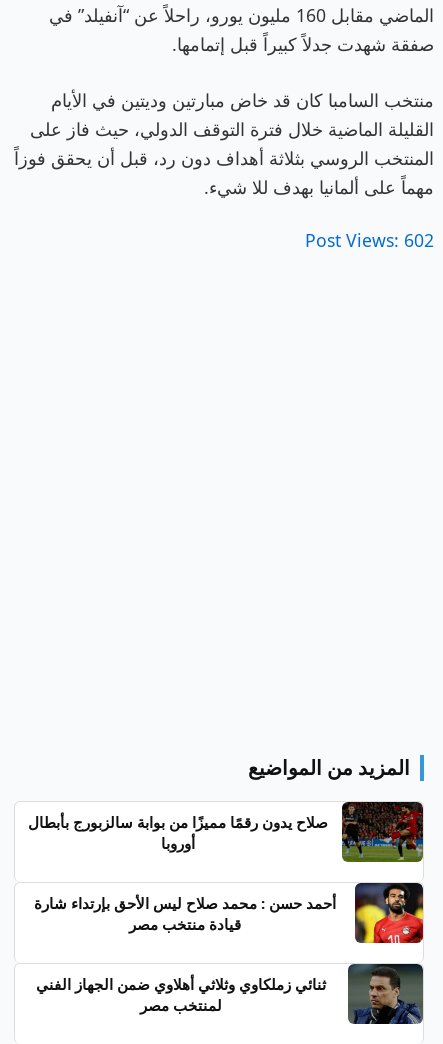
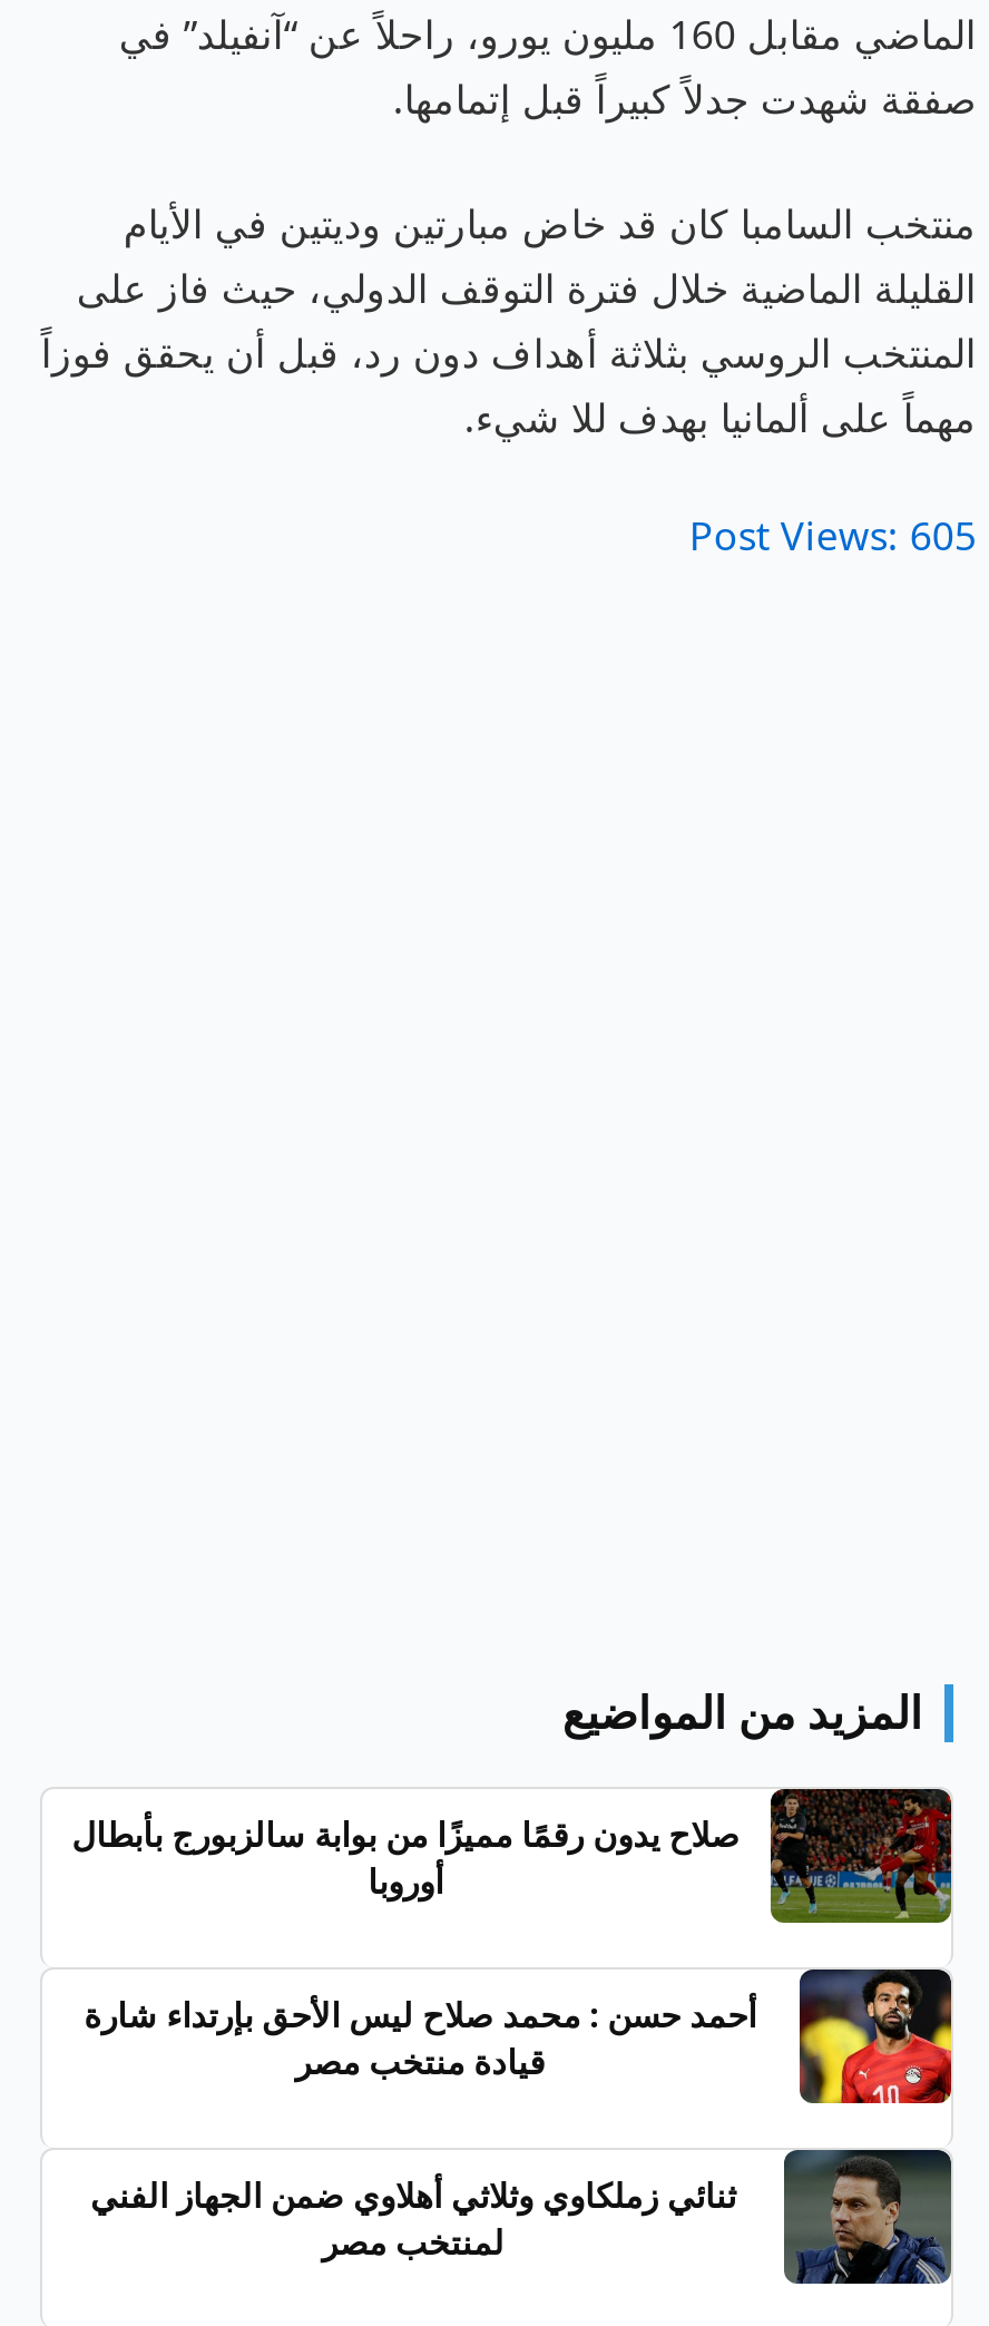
[305,228,434,252] Post Views: 602 -> [689,508,977,561] Post Views: 605

